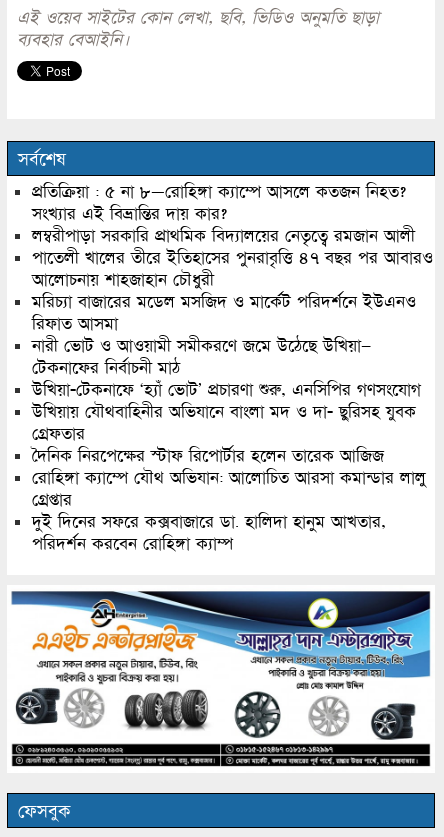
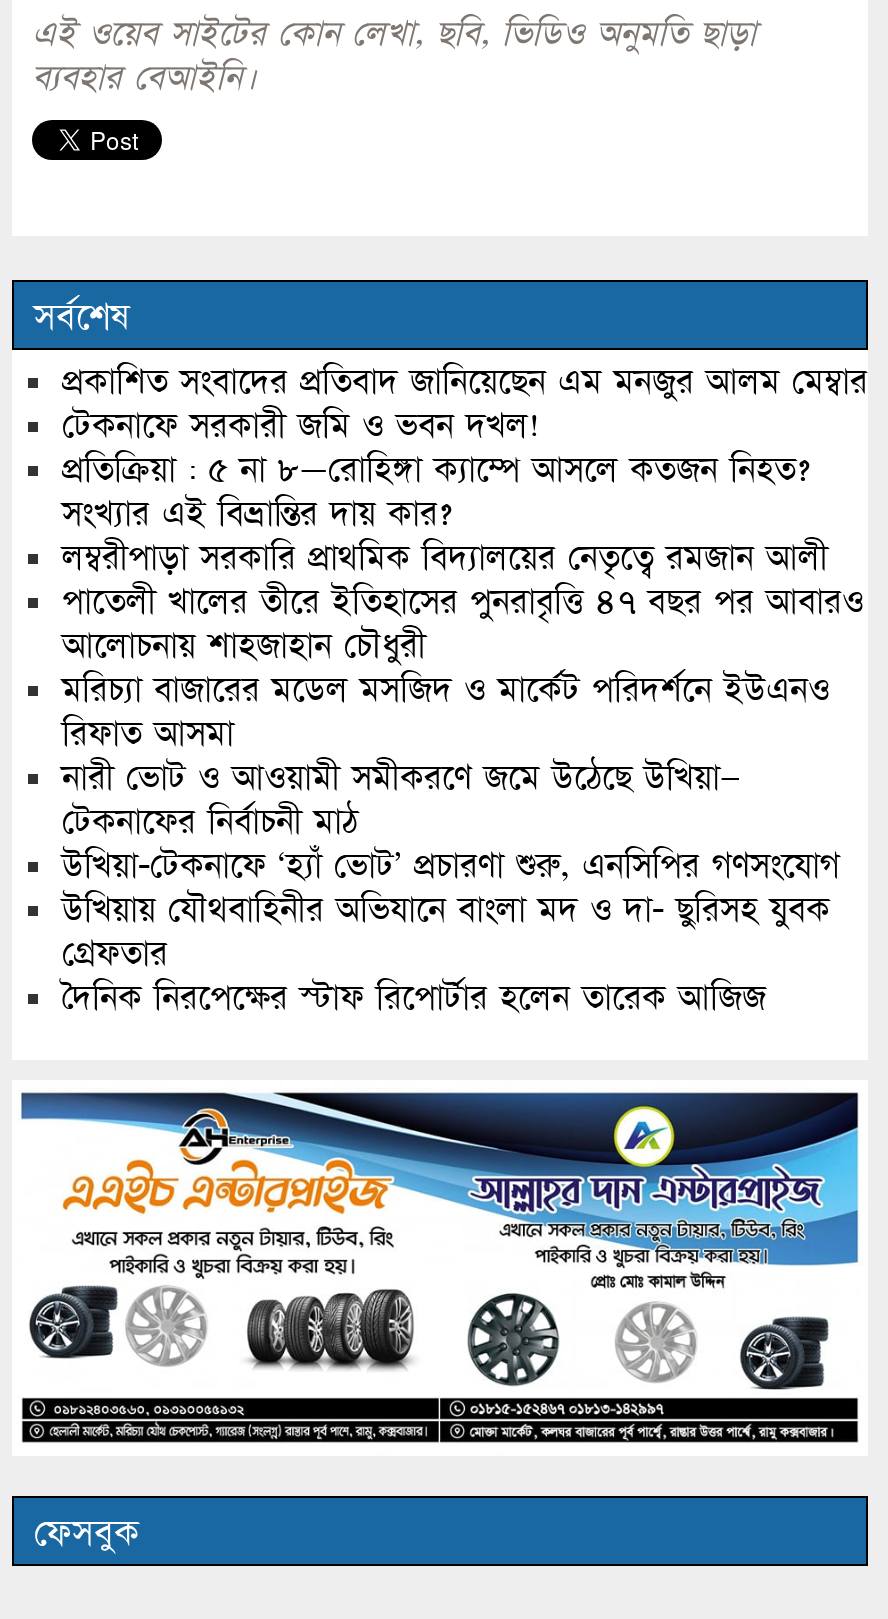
none -> [62,361,868,447] প্রকাশিত সংবাদের প্রতিবাদ জানিয়েছেন এম মনজুর আলম মেম্বার | টেকনাফে সরকারী জমি ও ভবন দখল!
moved [32,181,433,444] -> [62,449,864,975]: প্রতিক্রিয়া : ৫ না ৮—রোহিঙ্গা ক্যাম্পে আসলে কতজন নিহত? | সংখ্যার এই বিভ্রান্তির দায় কার? | লম্বরীপাড়া সরকারি প্রাথমিক বিদ্যালয়ের নেতৃত্বে রমজান আলী | ... | উখিয়ায় যৌথবাহিনীর অভিযানে বাংলা মদ ও দা- ছুরিসহ যুবক | গ্রেফতার
[32,467,426,554] রোহিঙ্গা ক্যাম্পে যৌথ অভিযান: আলোচিত আরসা কমান্ডার লালু | গ্রেপ্তার | দুই দিনের সফরে কক্সবাজারে ডা. হালিদা হানুম আখতার, | পরিদর্শন করবেন রোহিঙ্গা ক্যাম্প -> none

